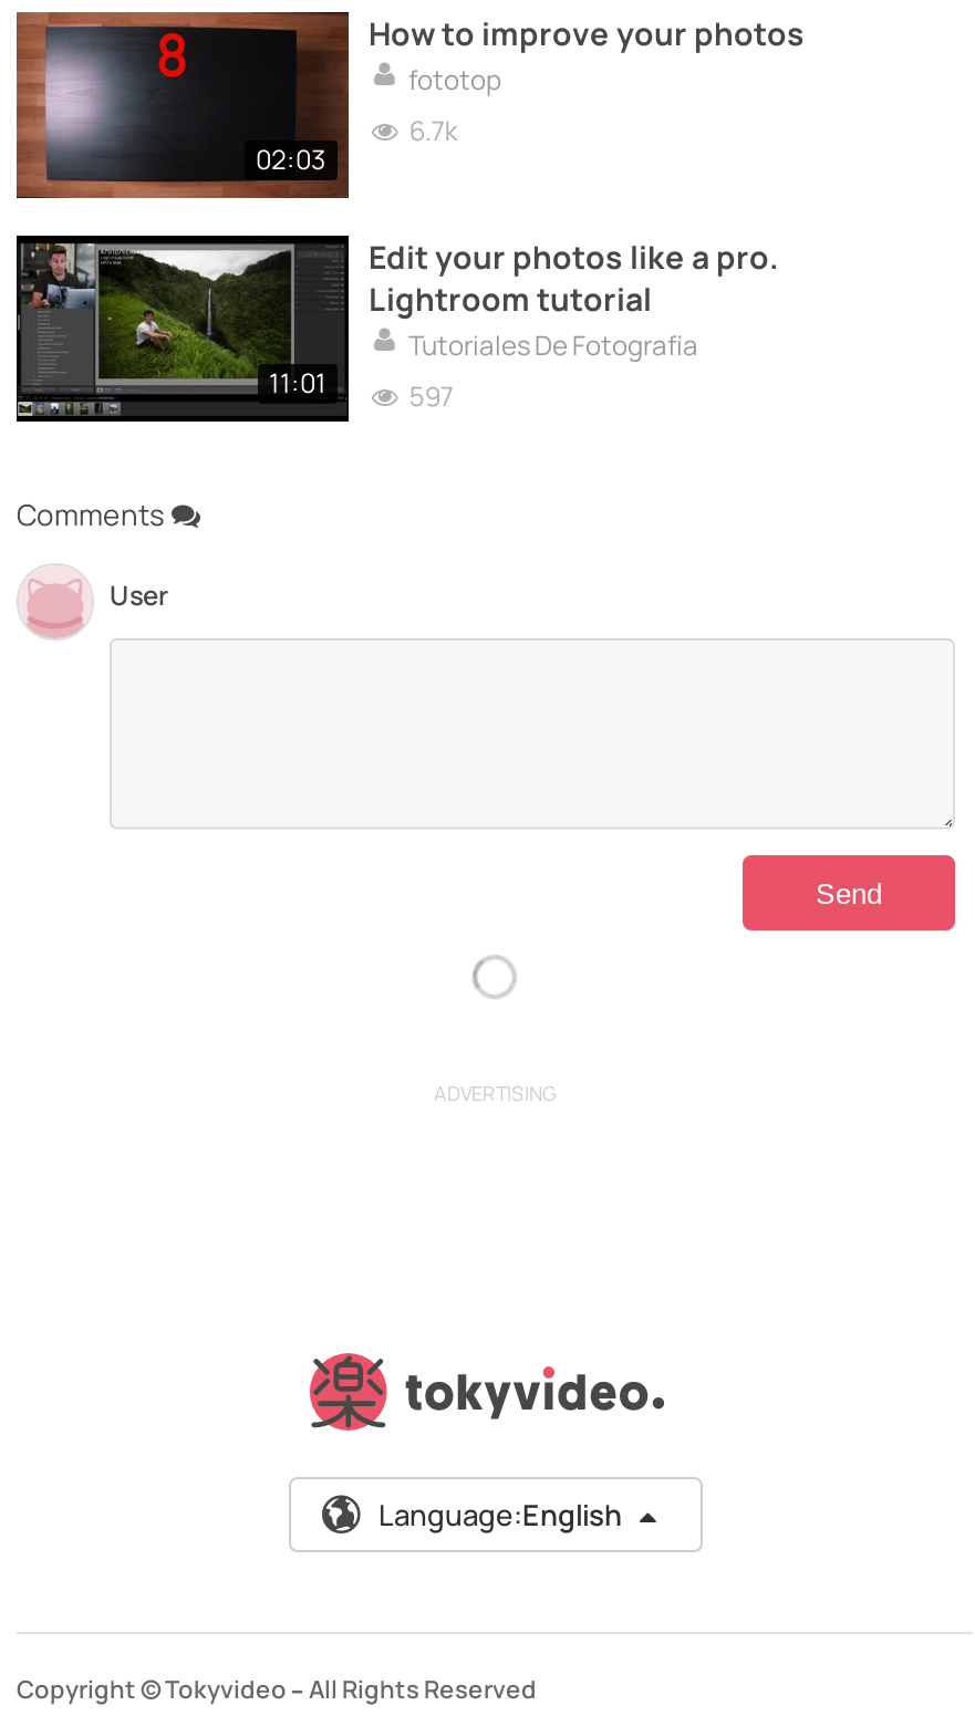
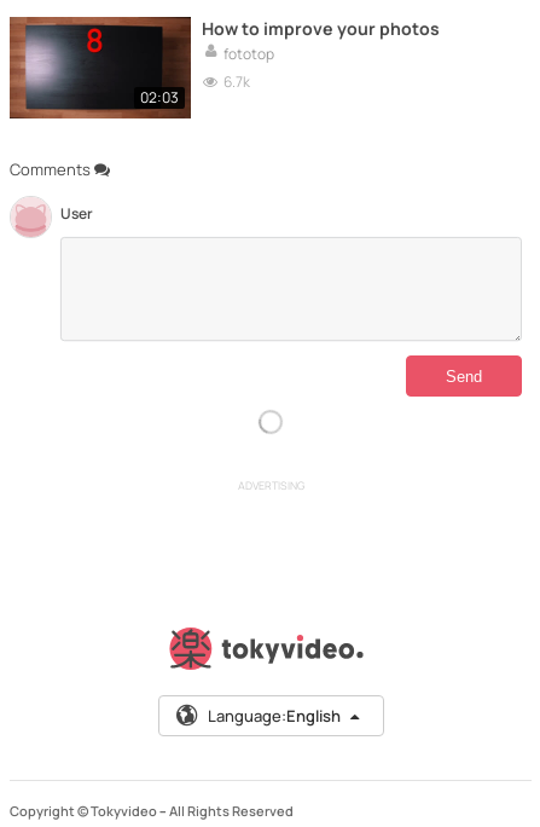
[14,233,349,424] [image] | 11:01 -> none
[369,236,778,415] Edit your photos like a pro. | Lightroom tutorial | Tutoriales De Fotografía | 597 -> none

